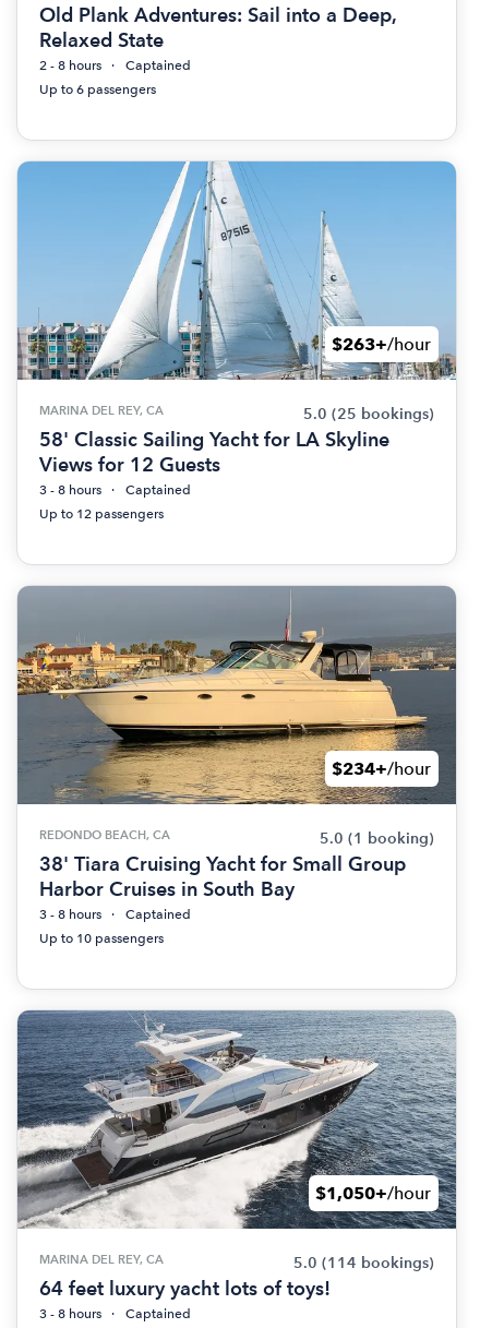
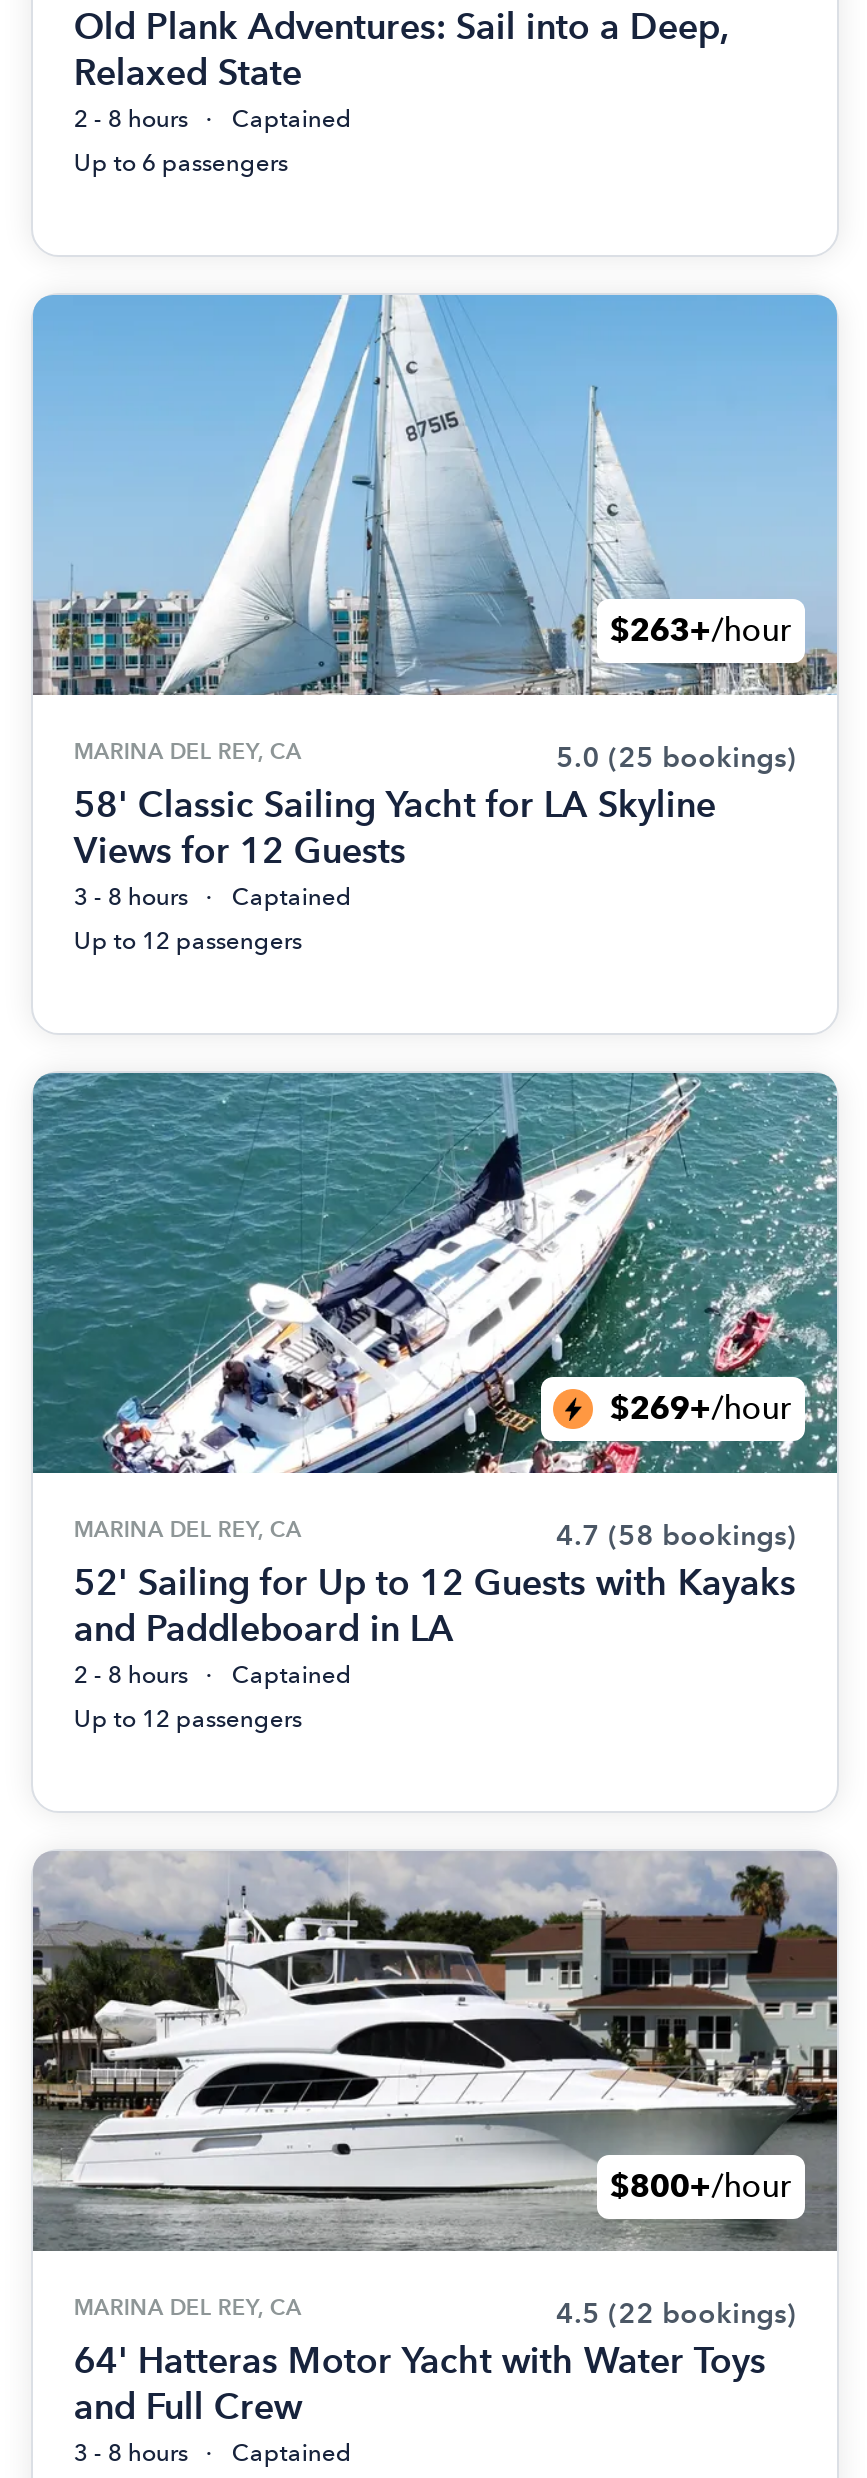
[16,586,456,805] [image] | $234+/hour -> [31,1072,837,1474] [image] | $269+/hour
[40,827,434,922] REDONDO BEACH, CA | 5.0 (1 booking) | 38' Tiara Cruising Yacht for Small Group | Harbor Cruises in South Bay | 3 - 8 hours -> [74,1516,796,1690] MARINA DEL REY, CA | 4.7 (58 bookings) | 52' Sailing for Up to 12 Guests with Kayaks | and Paddleboard in LA | 2 - 8 hours
[40,931,164,946] Up to 10 passengers -> [74,1706,302,1734] Up to 12 passengers
[16,1010,457,1230] [image] | $1,050+/hour -> [31,1854,837,2252] [image] | $800+/hour
[40,1254,434,1300] 5.0 (114 bookings) | 64 feet luxury yacht lots of toys! -> [74,2298,796,2428] 4.5 (22 bookings) | 64' Hatteras Motor Yacht with Water Toys | and Full Crew

